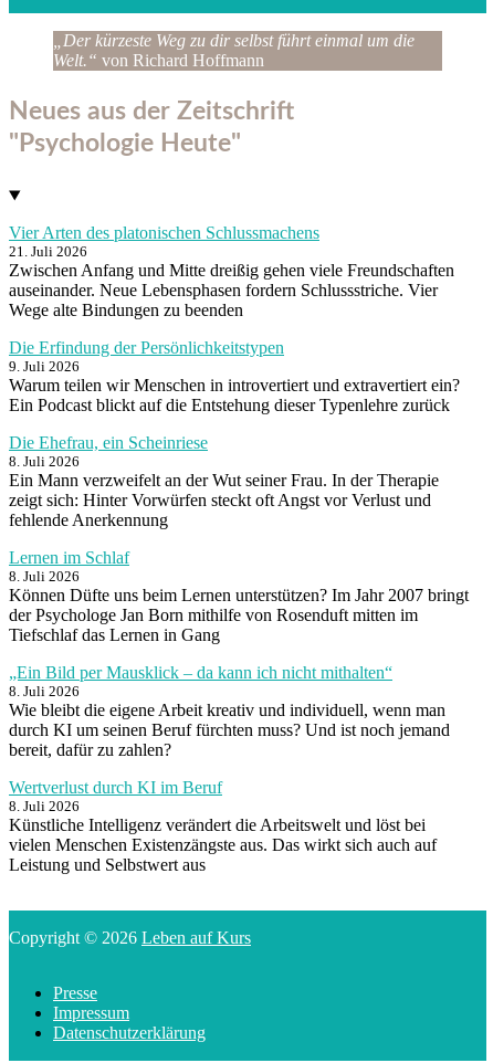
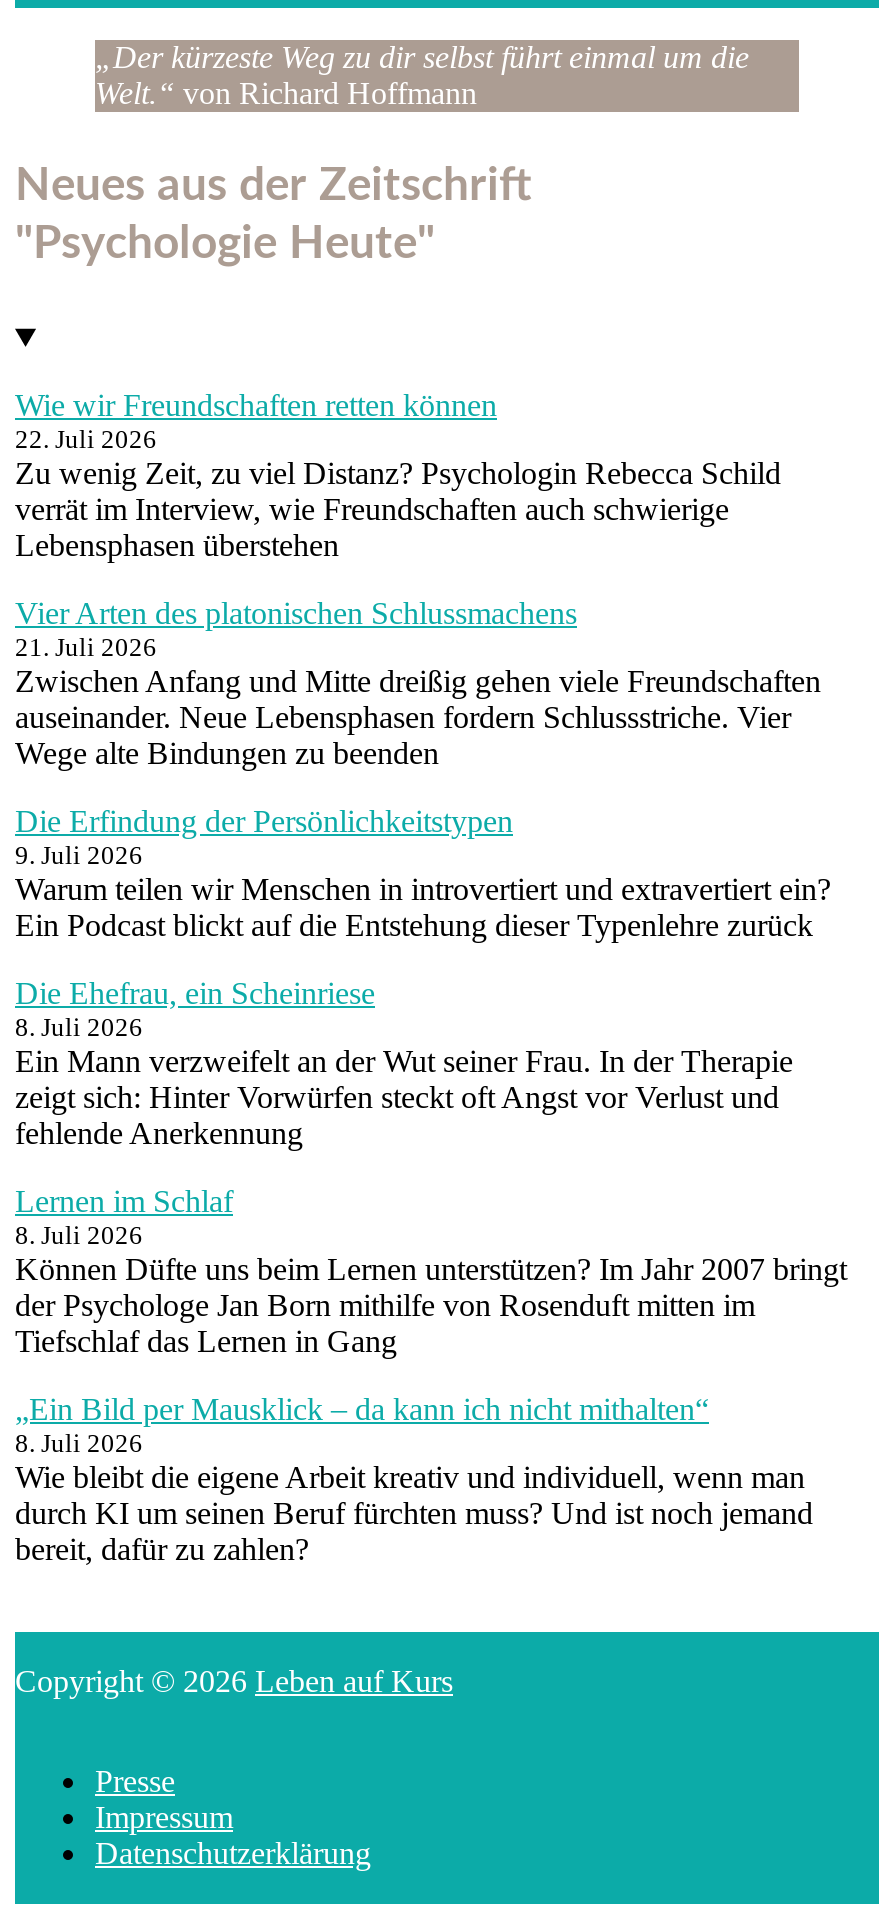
none -> [15,388,781,562] Wie wir Freundschaften retten können | 22. Juli 2026 | Zu wenig Zeit, zu viel Distanz? Psychologin Rebecca Schild | verrät im Interview, wie Freundschaften auch schwierige | Lebensphasen überstehen
moved [9,223,469,759] -> [15,596,847,1566]: Vier Arten des platonischen Schlussmachens | 21. Juli 2026 | Zwischen Anfang und Mitte dreißig gehen viele Freundschaften | ... | durch KI um seinen Beruf fürchten muss? Und ist noch jemand | bereit, dafür zu zahlen?
[9,778,437,874] Wertverlust durch KI im Beruf | 8. Juli 2026 | Künstliche Intelligenz verändert die Arbeitswelt und löst bei | vielen Menschen Existenzängste aus. Das wirkt sich auch auf | Leistung und Selbstwert aus -> none

